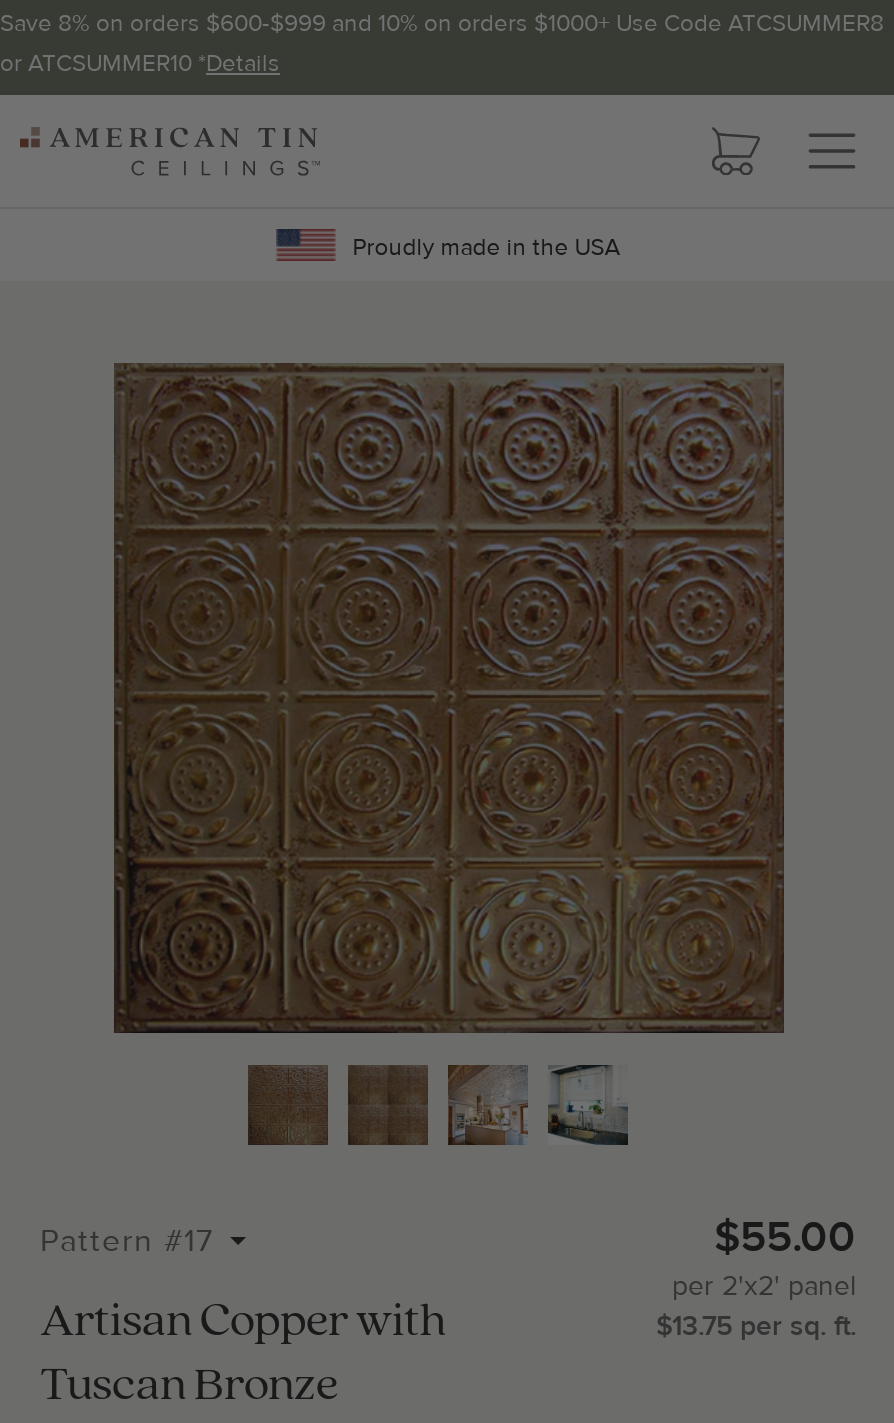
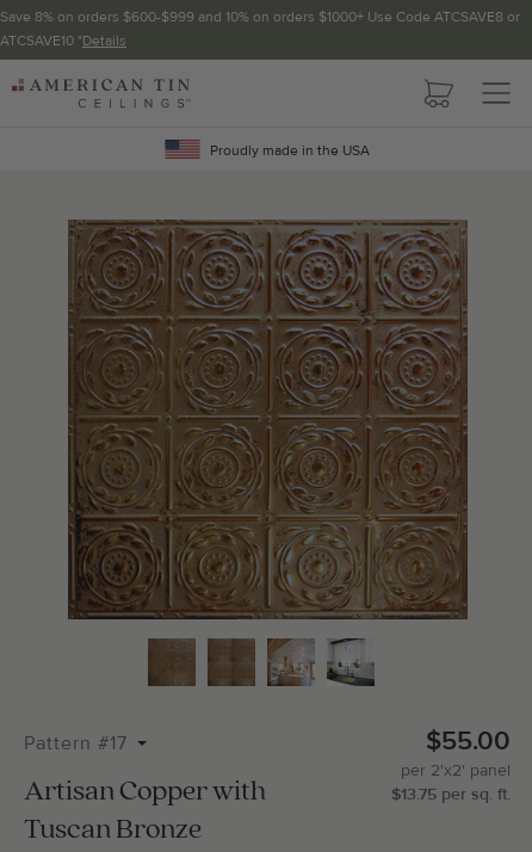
[0,9,884,79] Save 8% on orders $600-$999 and 10% on orders $1000+ Use Code ATCSUMMER8 | or ATCSUMMER10 *Details -> [0,8,520,50] Save 8% on orders $600-$999 and 10% on orders $1000+ Use Code ATCSAVE8 or | ATCSAVE10 *Details

